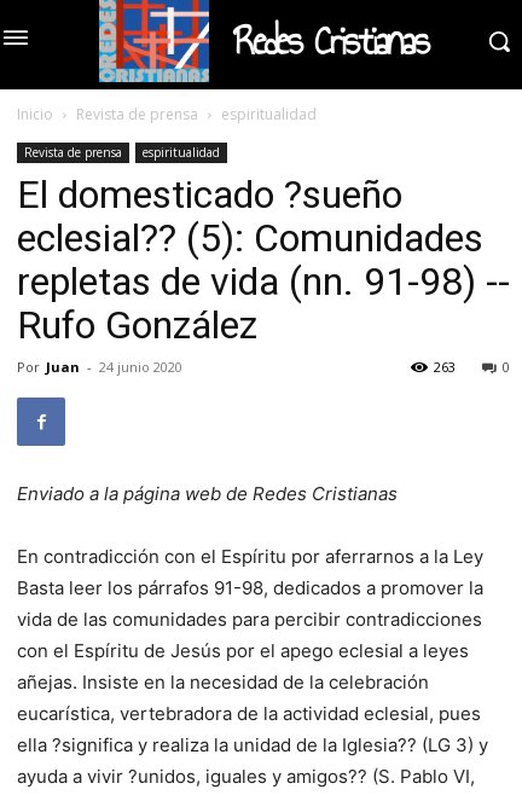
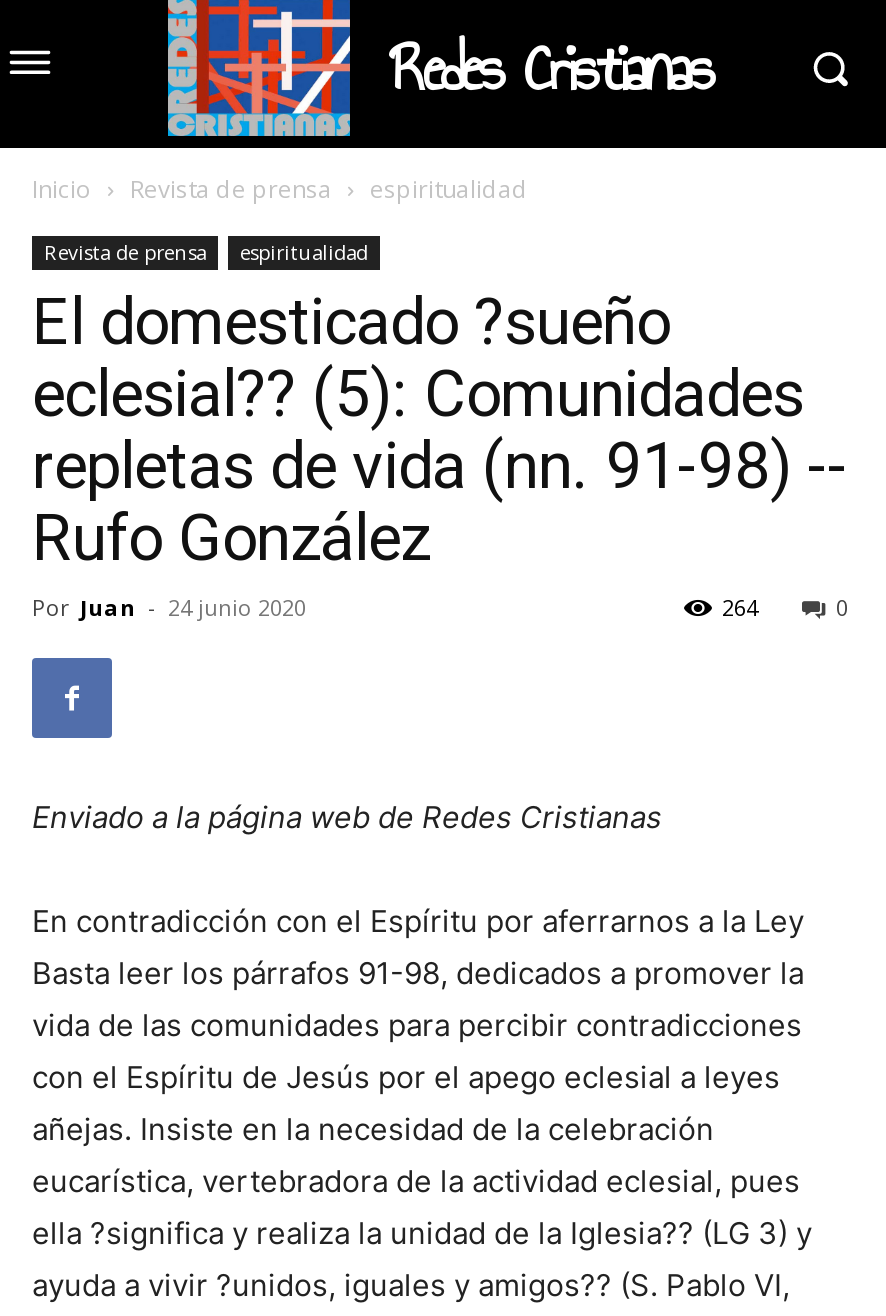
[434,358,456,376] 263 -> [722,593,758,623] 264

